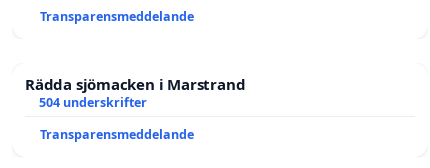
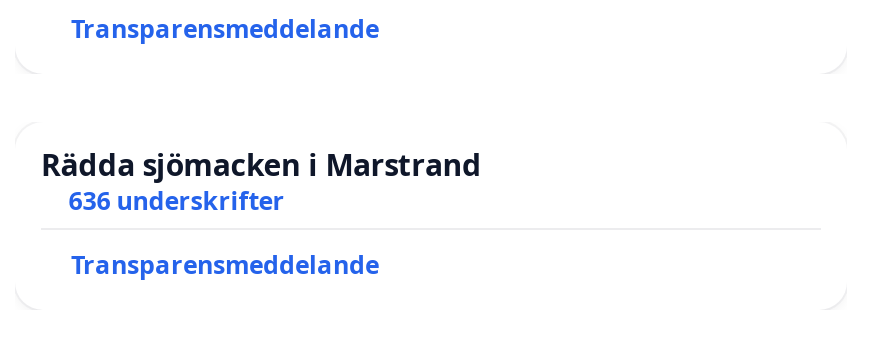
[39,94,147,111] 504 underskrifter -> [69,185,285,219] 636 underskrifter

